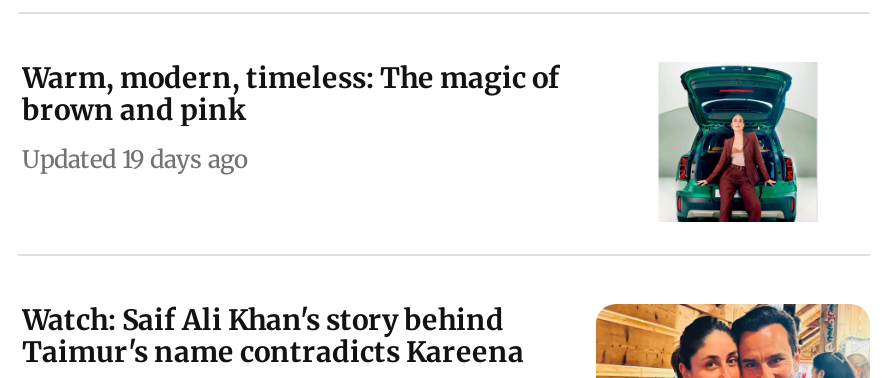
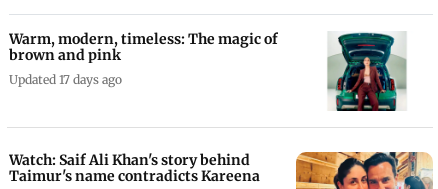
[22,144,248,174] Updated 19 days ago -> [9,72,122,87] Updated 17 days ago

